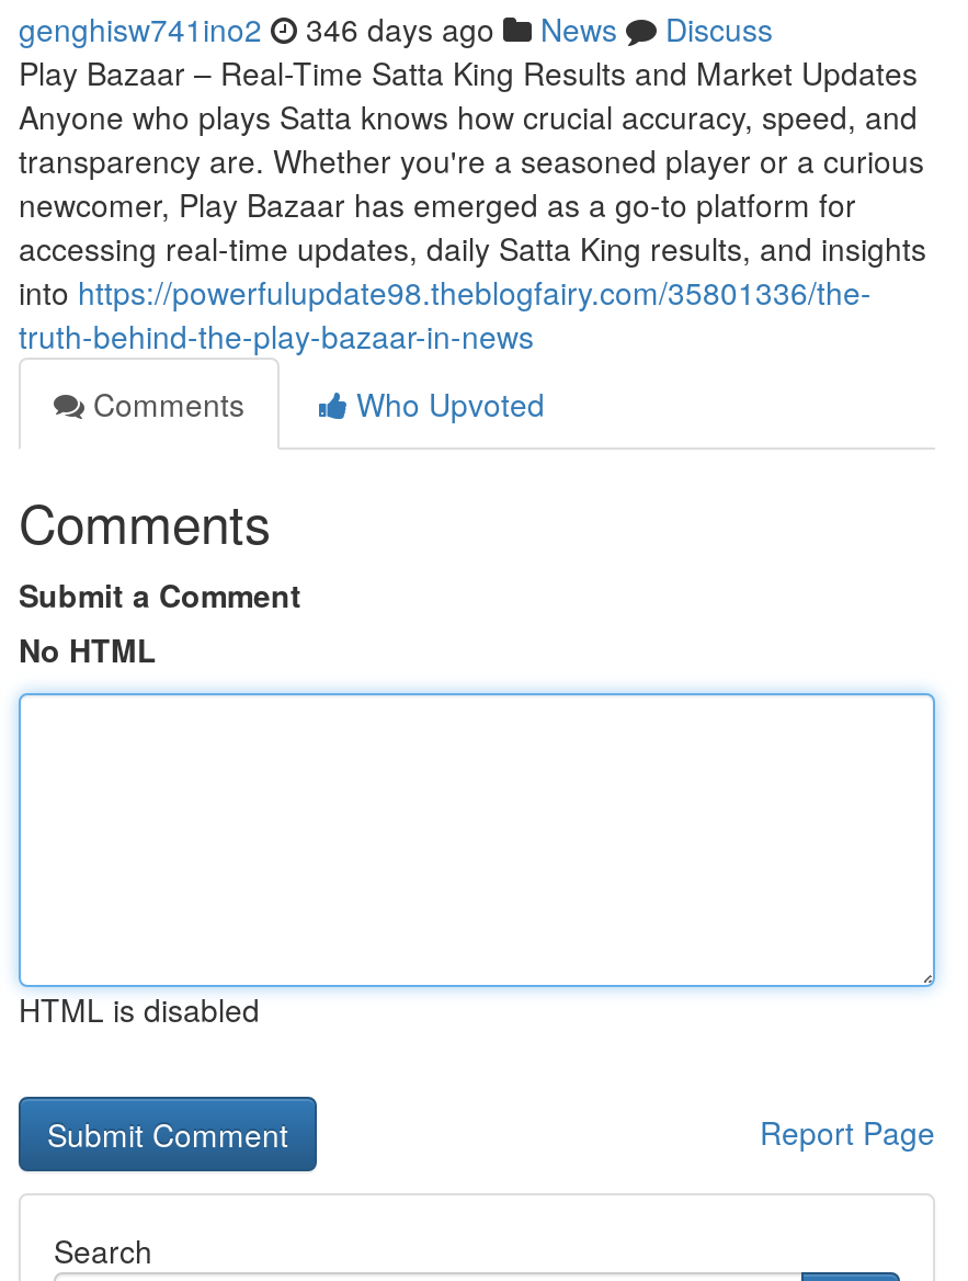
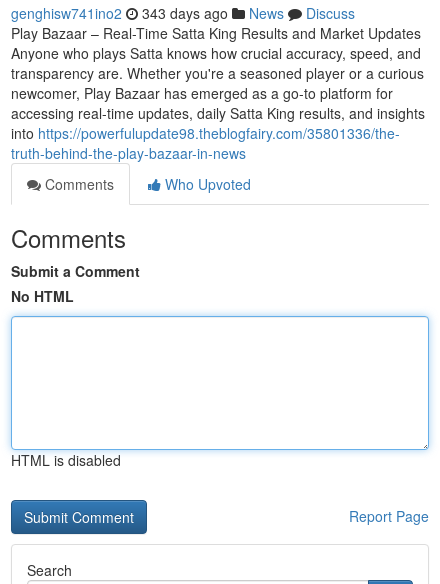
[19,7,773,50] genghisw741ino2 346 days ago News Discuss -> [11,3,355,23] genghisw741ino2 343 days ago News Discuss

